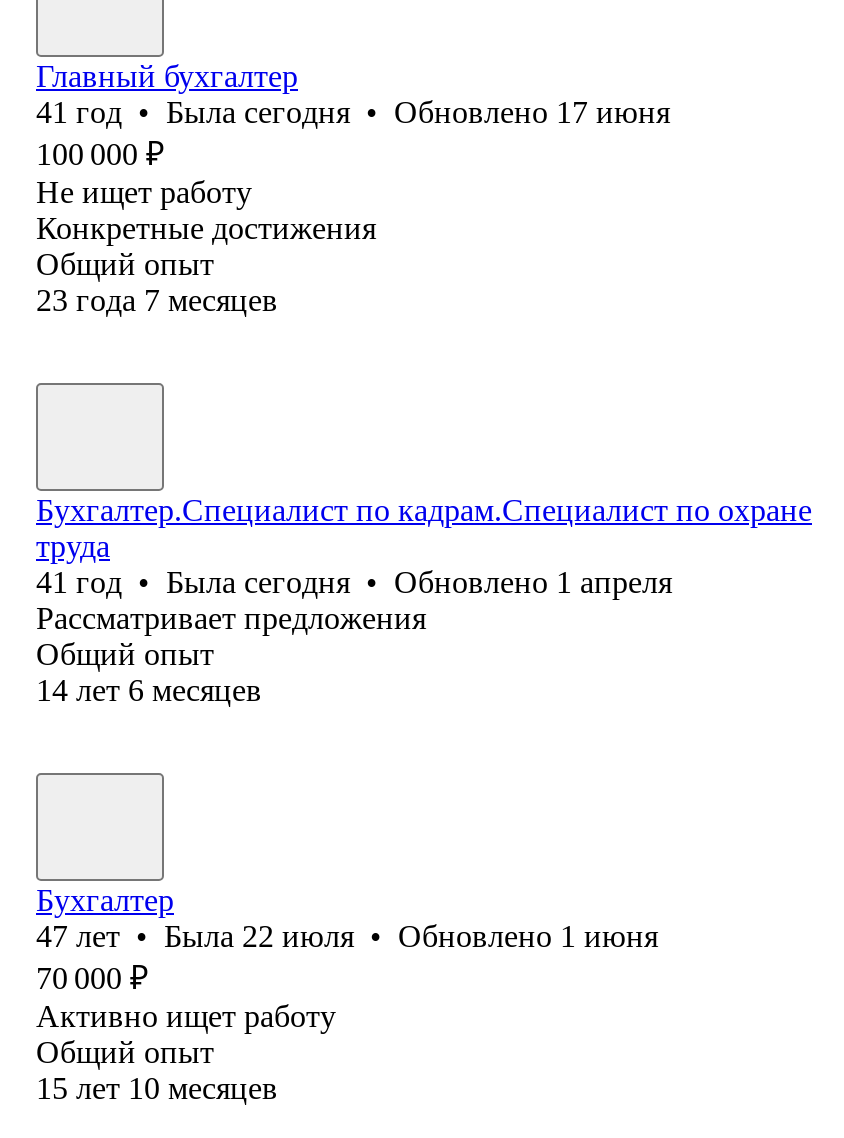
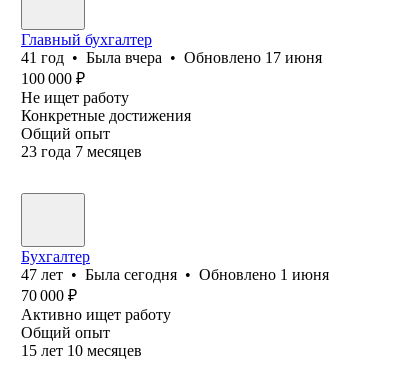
[36,95,670,129] 41 год • Была сегодня • Обновлено 17 июня -> [21,49,322,66] 41 год • Была вчера • Обновлено 17 июня
[36,493,812,707] Бухгалтер.Специалист по кадрам.Специалист по охране | труда | 41 год • Была сегодня • Обновлено 1 апреля | Рассматривает предложения | Общий опыт | 14 лет 6 месяцев -> none
[36,919,658,953] 47 лет • Была 22 июля • Обновлено 1 июня -> [21,266,329,283] 47 лет • Была сегодня • Обновлено 1 июня

